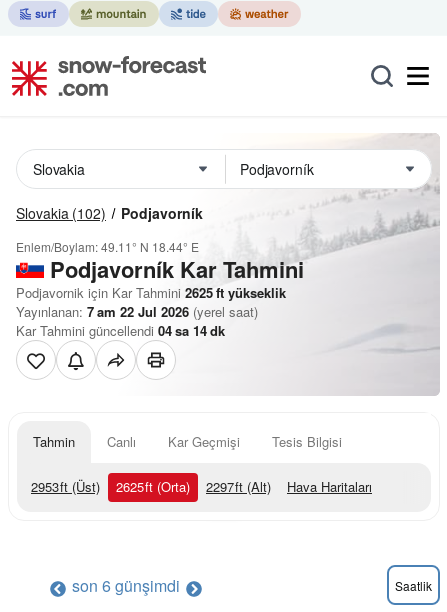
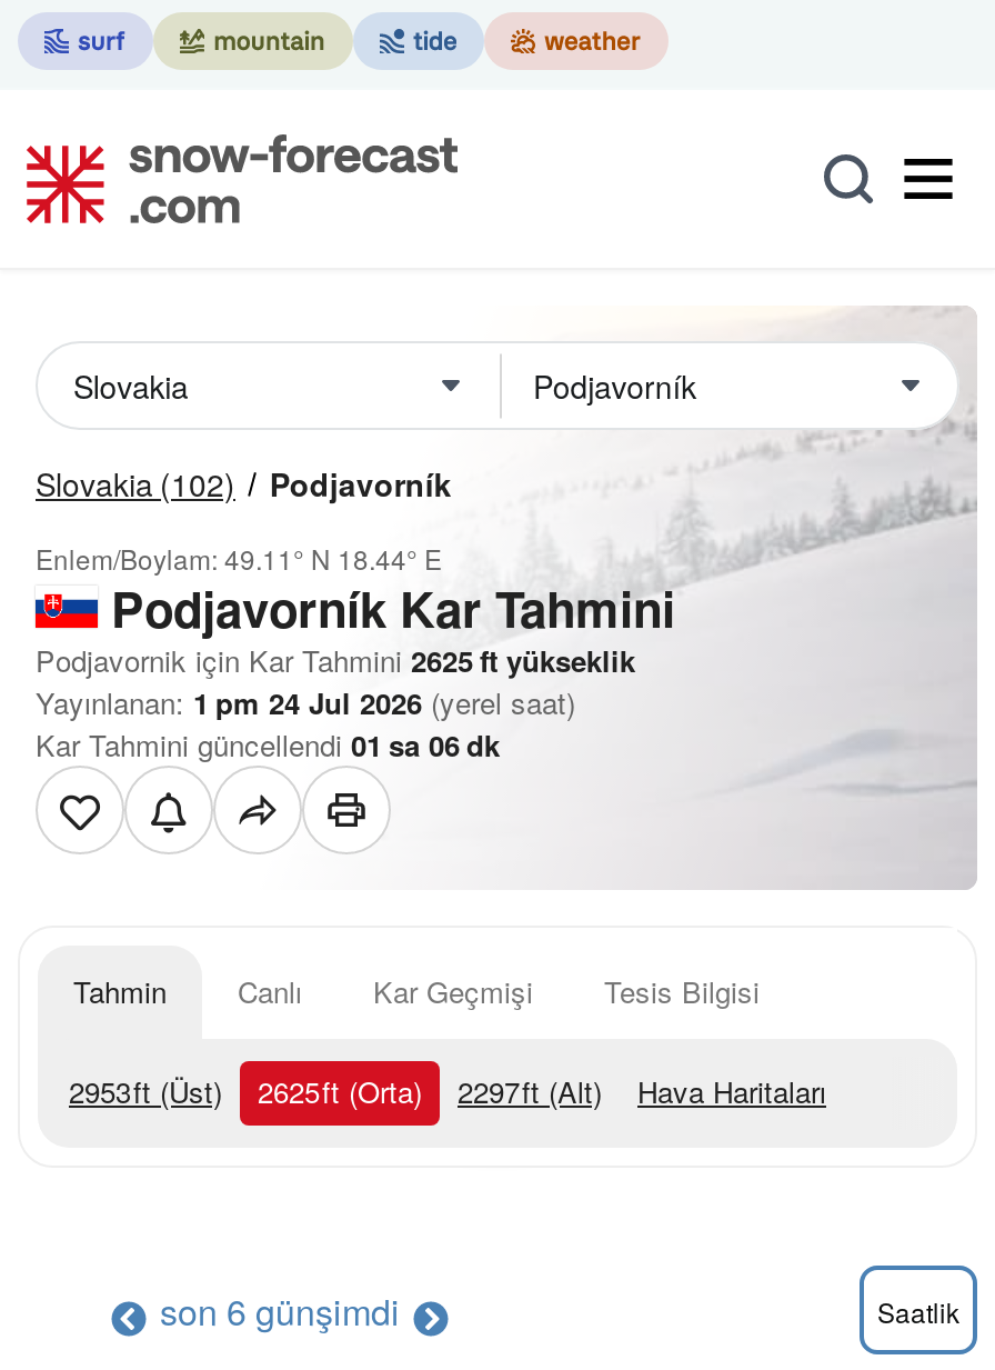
[16,302,258,321] Yayınlanan: 7 am 22 Jul 2026 (yerel saat) -> [36,681,575,723] Yayınlanan: 1 pm 24 Jul 2026 (yerel saat)
[16,321,225,340] Kar Tahmini güncellendi 04 sa 14 dk -> [36,723,500,766] Kar Tahmini güncellendi 01 sa 06 dk

